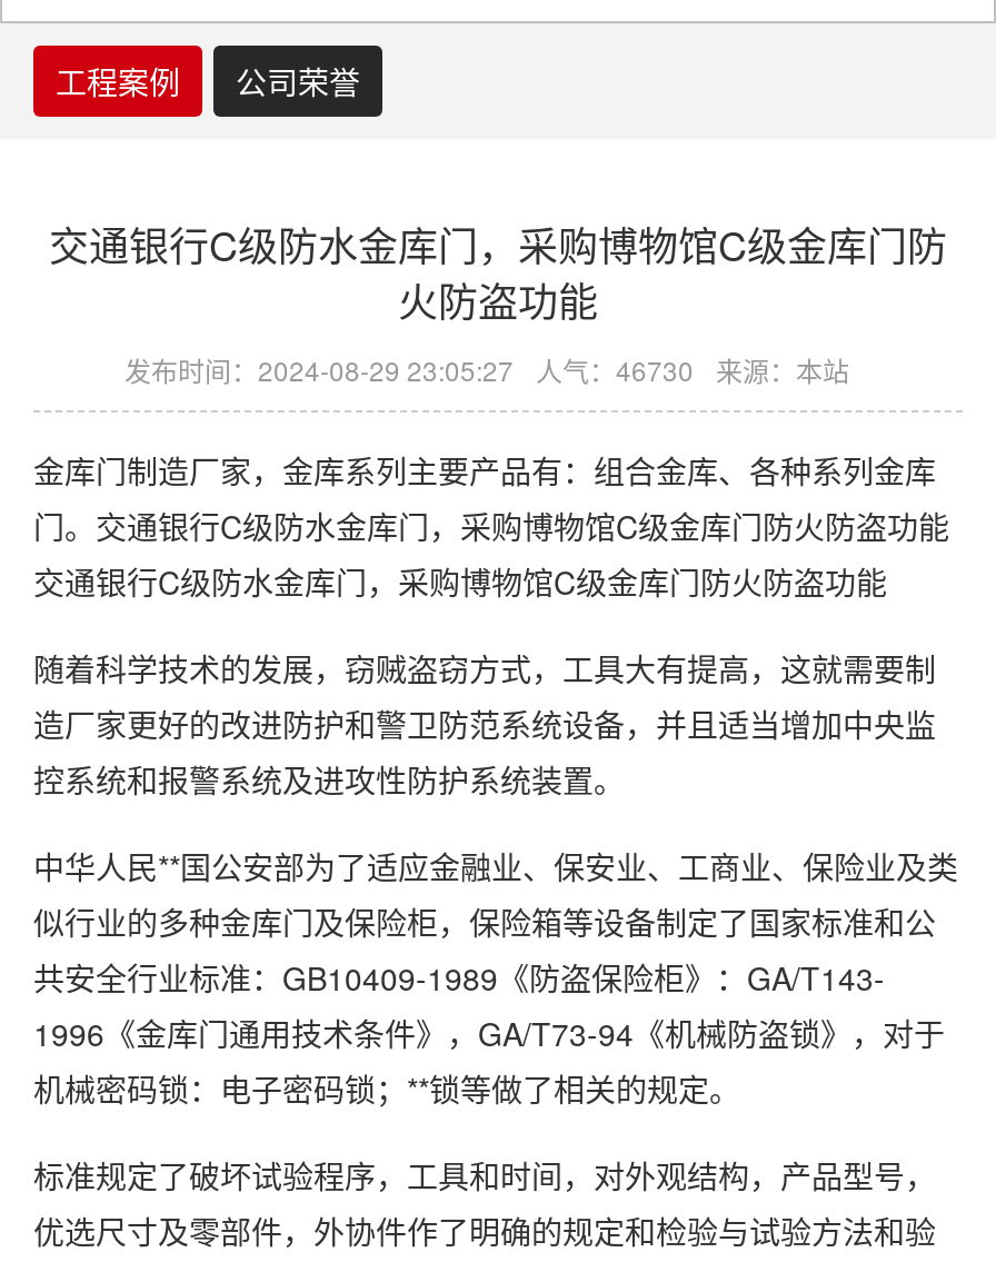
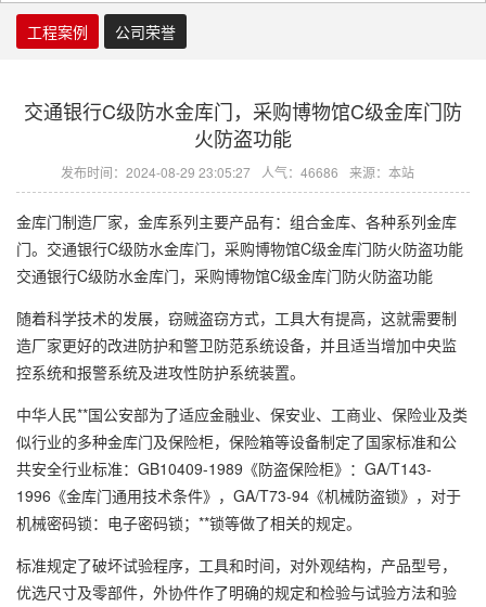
[124,350,849,388] 发布时间：2024-08-29 23:05:27 人气：46730 来源：本站 -> [61,163,414,181] 发布时间：2024-08-29 23:05:27 人气：46686 来源：本站

